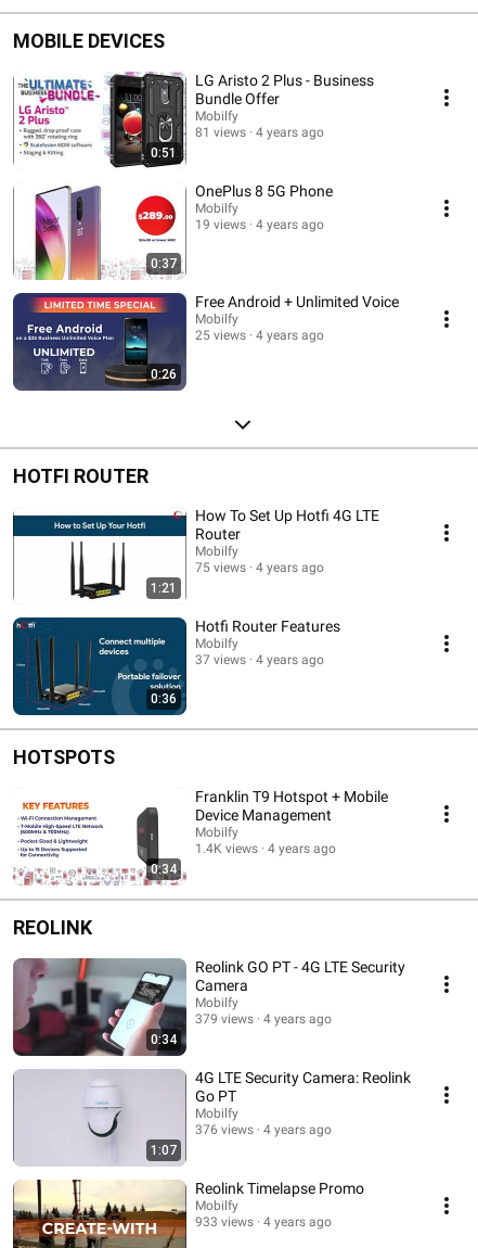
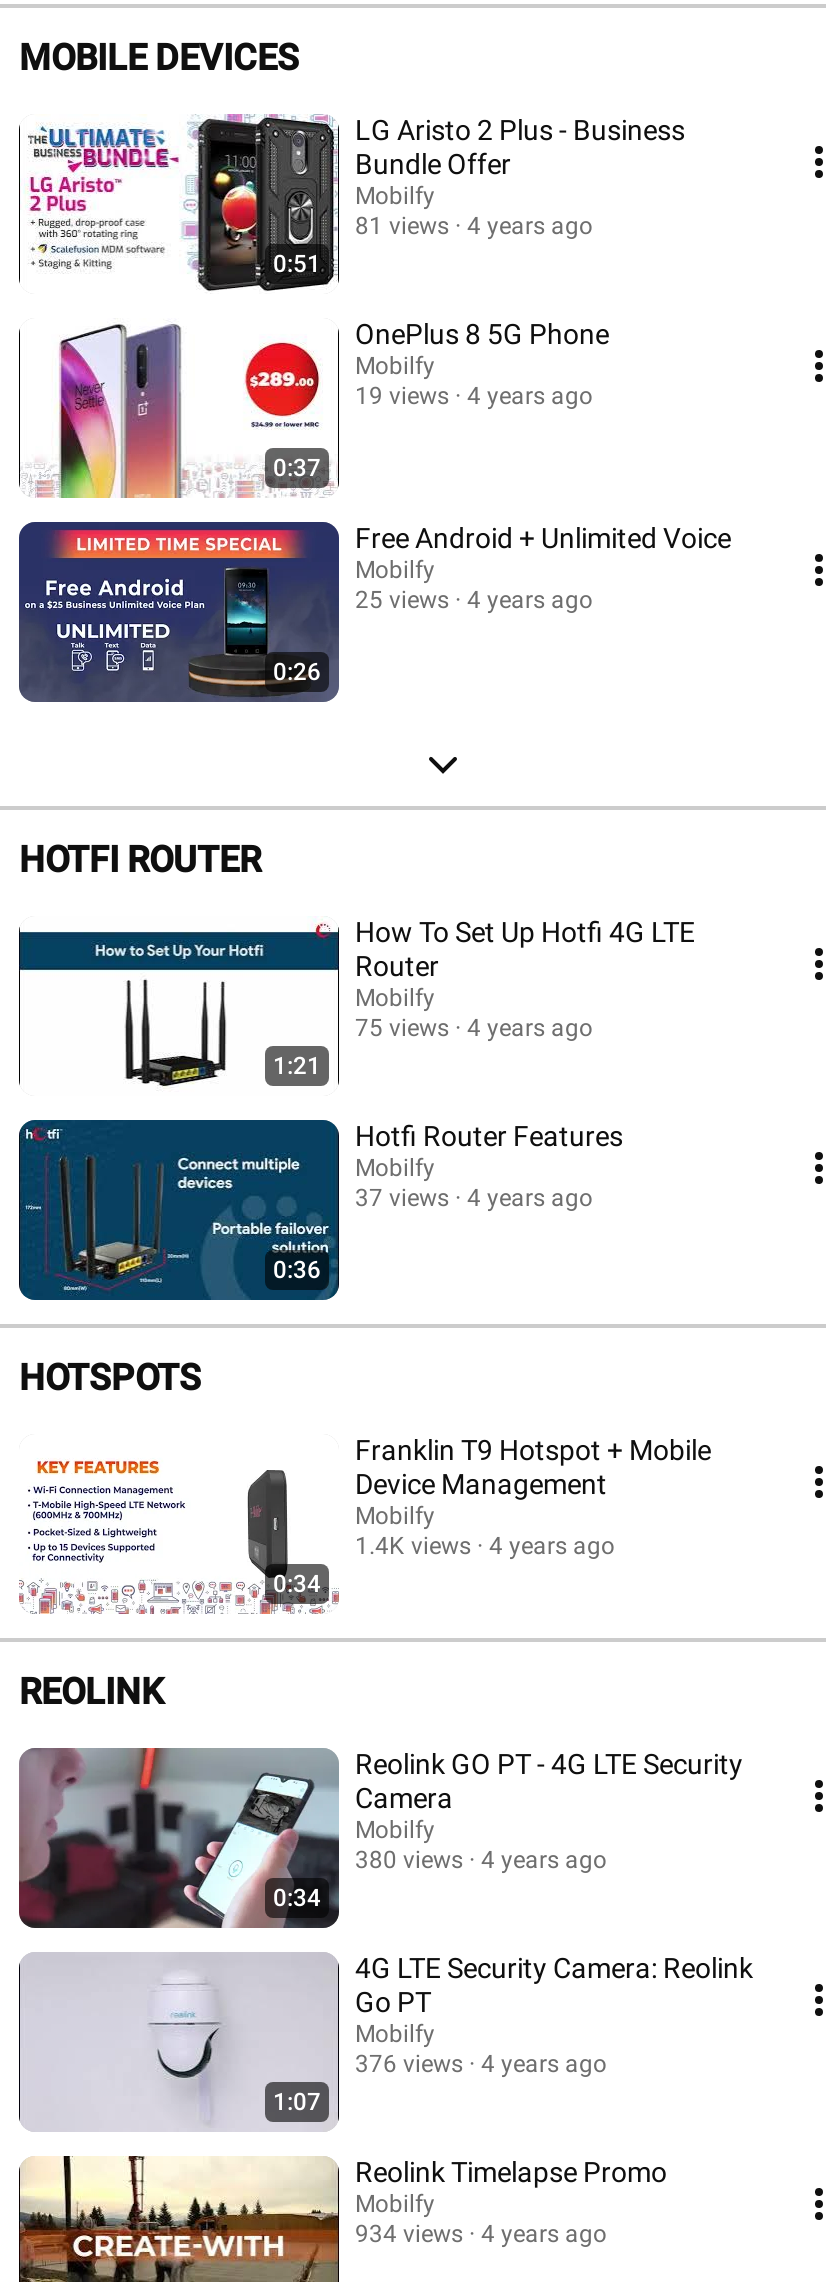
[195,1011,332,1027] 379 views 4 years ago -> [355,1846,607,1874] 380 views 4 years ago
[195,1214,332,1230] 933 views 4 years ago -> [355,2220,607,2248] 934 views 4 years ago

